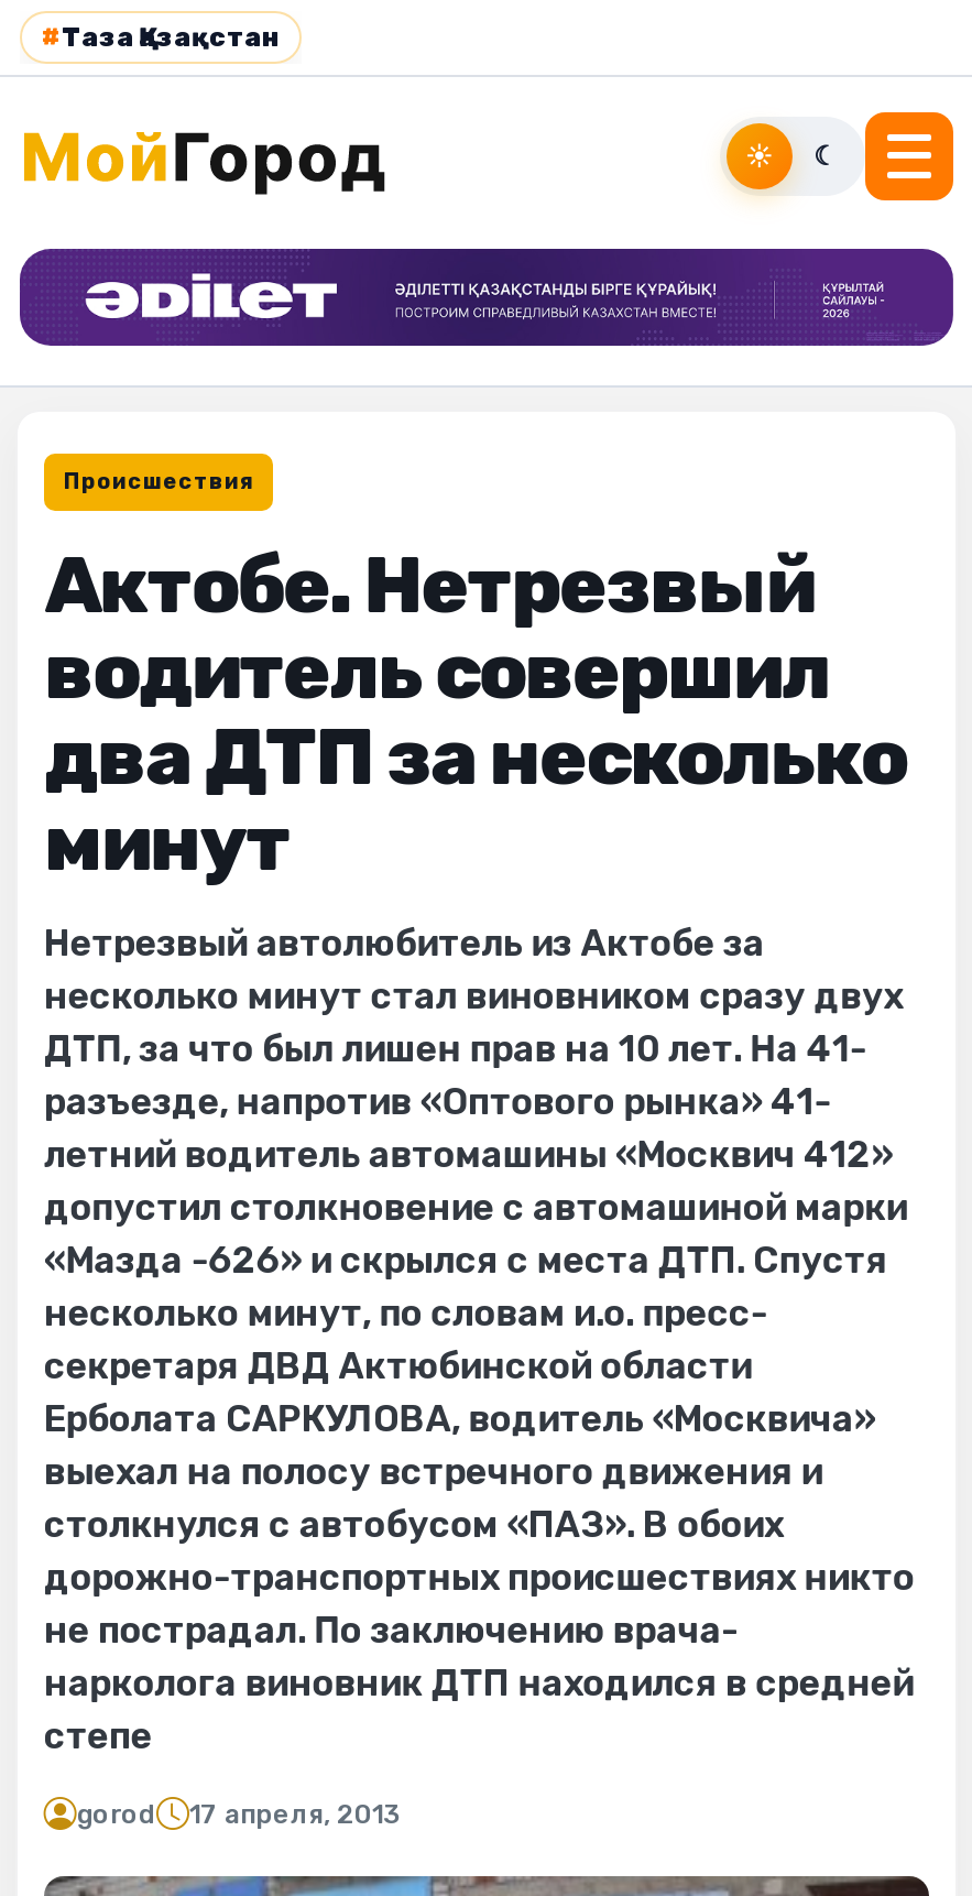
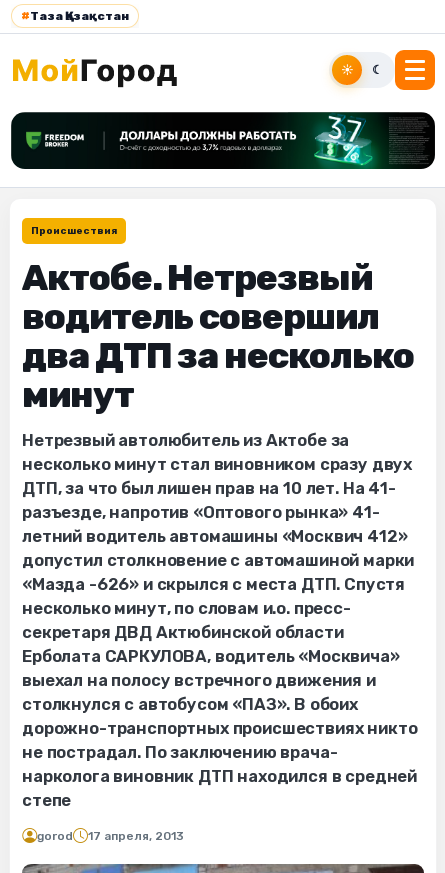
[20,249,955,348] [image] -> [11,112,436,170] [image]

